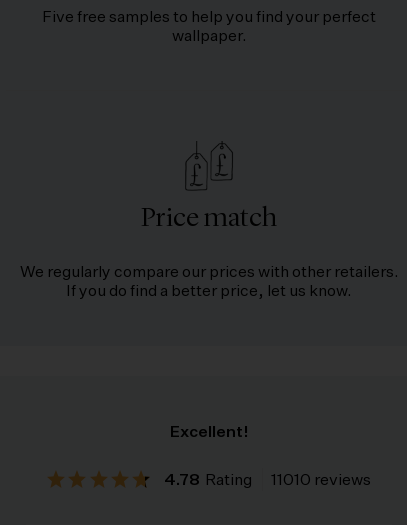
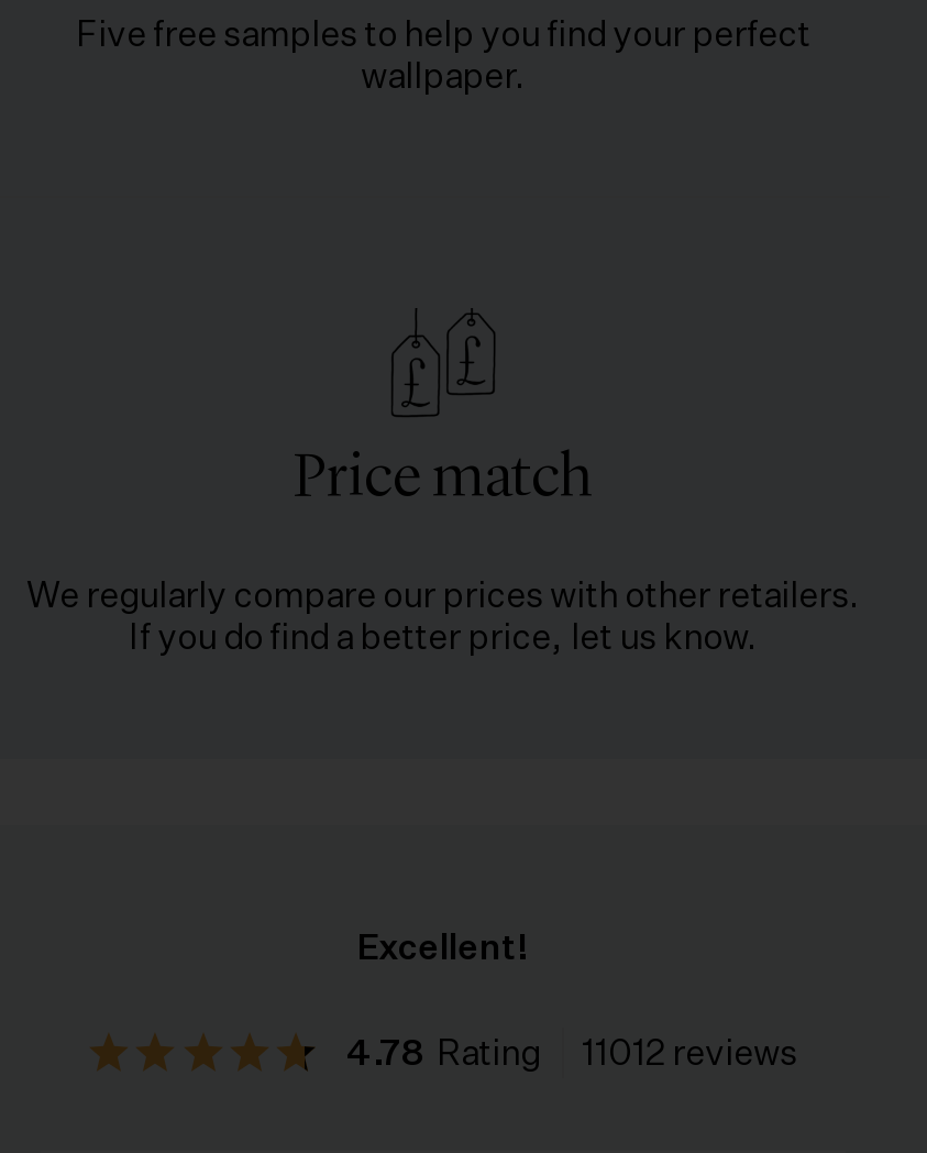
[164,473,371,489] 4.78 Rating 11010 reviews -> [346,1038,797,1073] 4.78 Rating 11012 reviews

